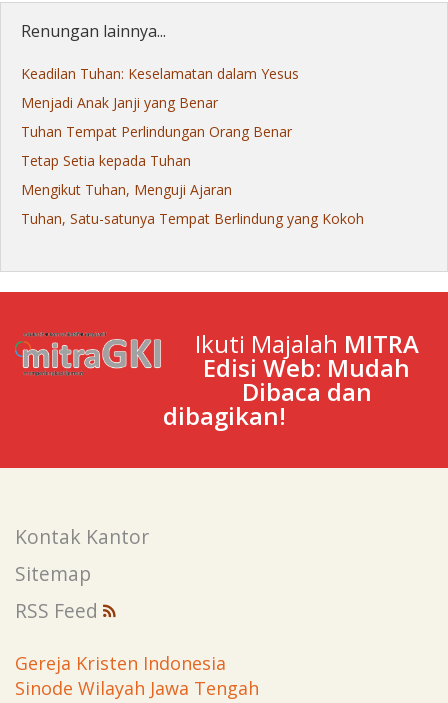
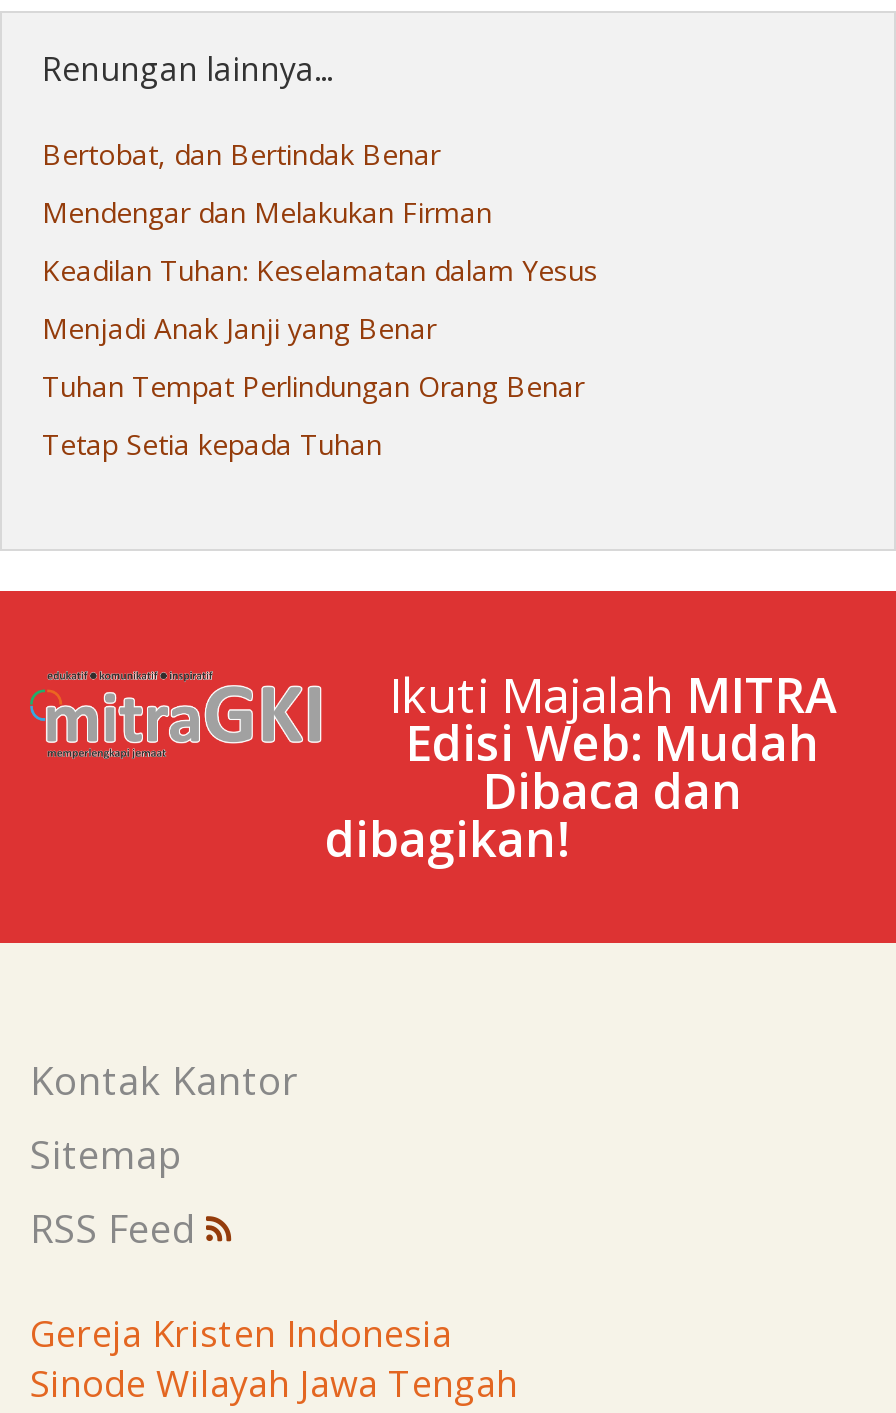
none -> [42,136,492,232] Bertobat, dan Bertindak Benar | Mendengar dan Melakukan Firman
moved [21,64,299,170] -> [42,252,598,464]: Keadilan Tuhan: Keselamatan dalam Yesus | Menjadi Anak Janji yang Benar | Tuhan Tempat Perlindungan Orang Benar | Tetap Setia kepada Tuhan
[21,180,364,228] Mengikut Tuhan, Menguji Ajaran | Tuhan, Satu-satunya Tempat Berlindung yang Kokoh -> none

